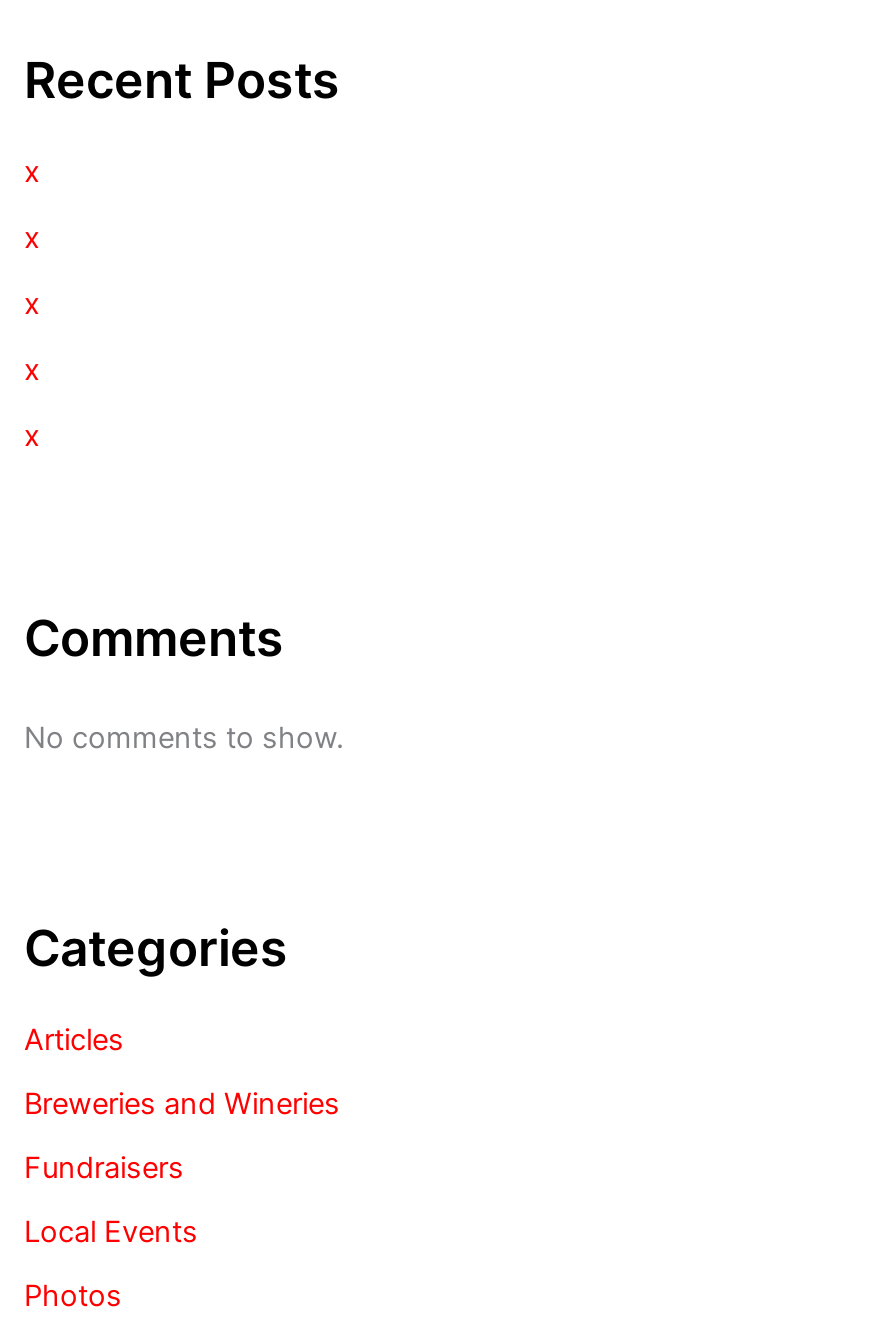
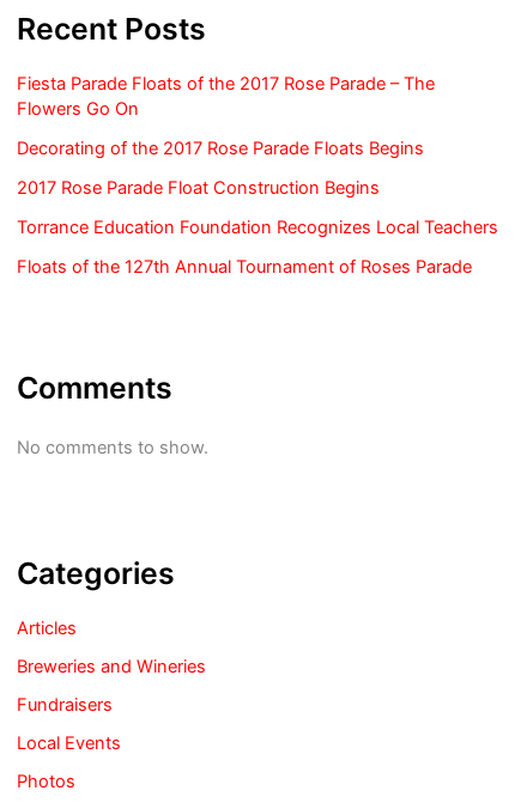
[24,155,40,191] x -> [17,73,435,120] Fiesta Parade Floats of the 2017 Rose Parade – The | Flowers Go On
[24,221,40,257] x -> [17,138,425,160] Decorating of the 2017 Rose Parade Floats Begins
[24,287,40,323] x -> [17,177,380,199] 2017 Rose Parade Float Construction Begins
[24,353,40,389] x -> [17,217,499,239] Torrance Education Foundation Recognizes Local Teachers
[24,419,40,455] x -> [17,256,472,278] Floats of the 127th Annual Tournament of Roses Parade

